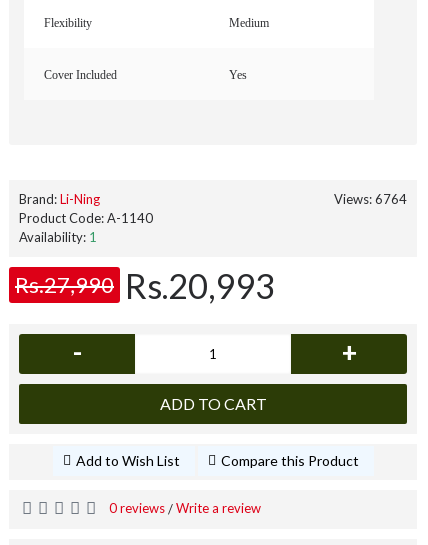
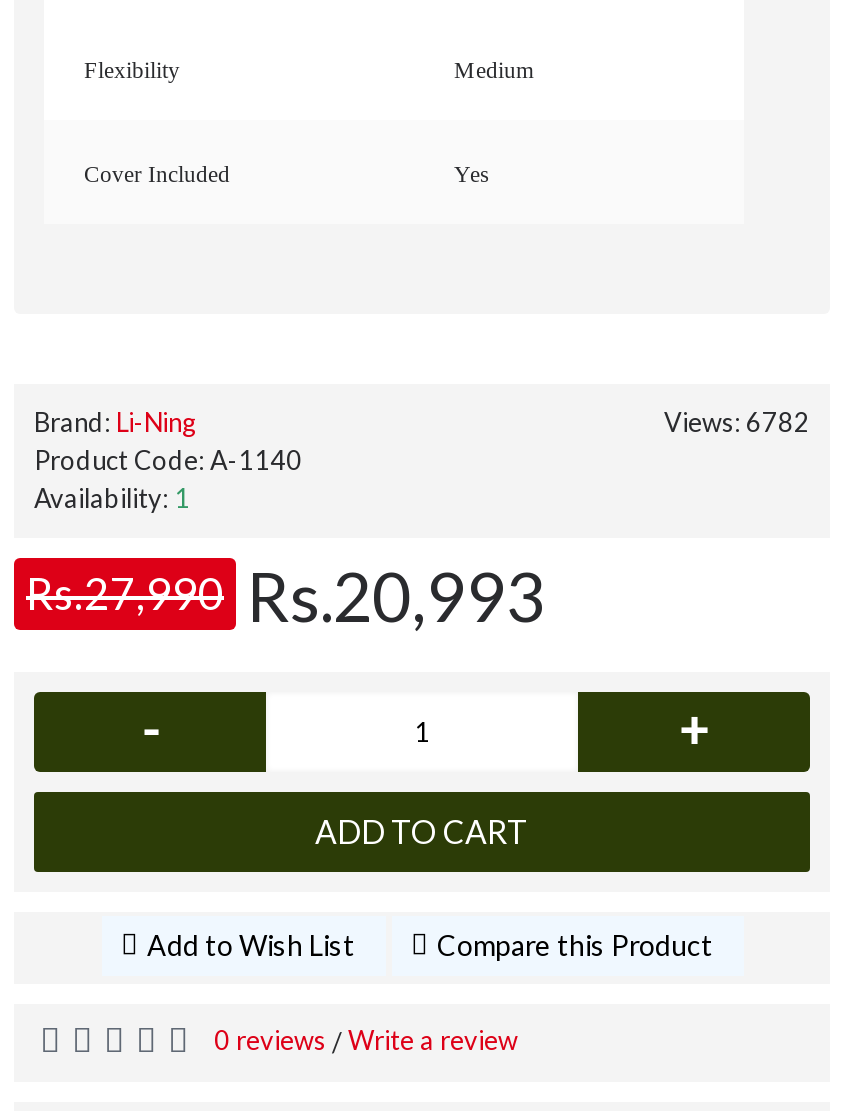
[334,191,407,207] Views: 6764 -> [664,406,810,438] Views: 6782

